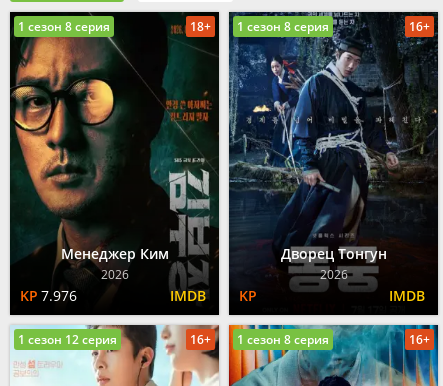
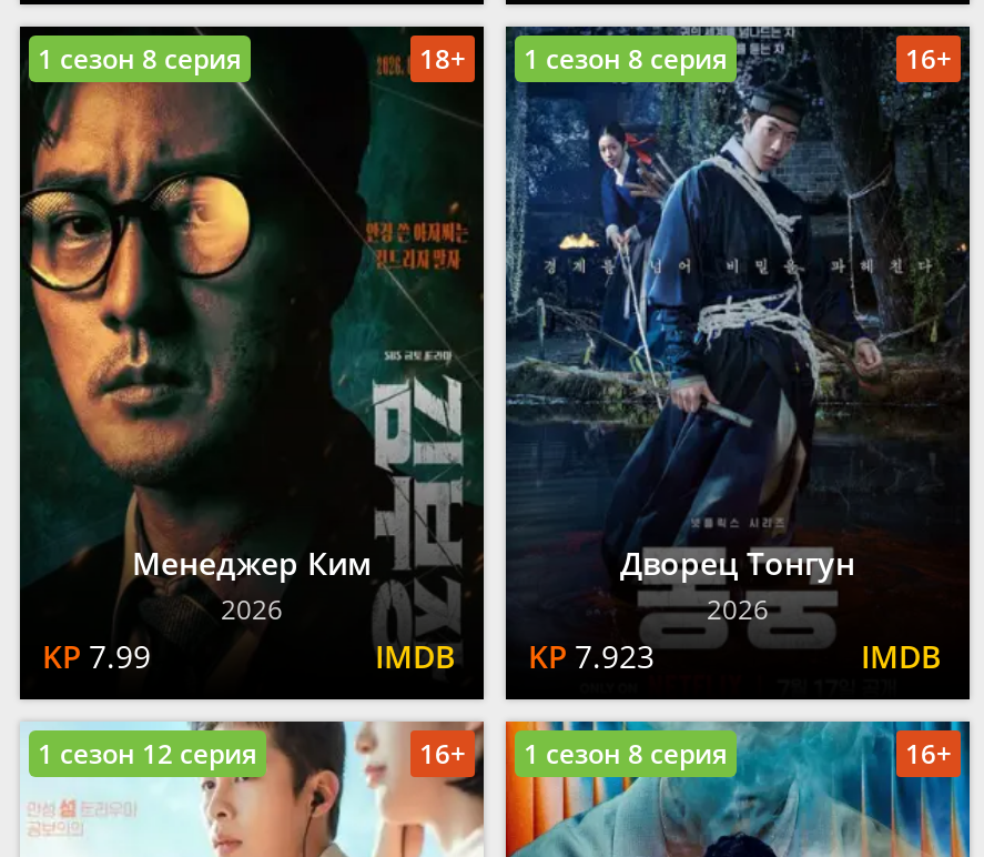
[41,286,77,305] 7.976 -> [89,636,151,678] 7.99
none -> [575,636,655,678] 7.923

